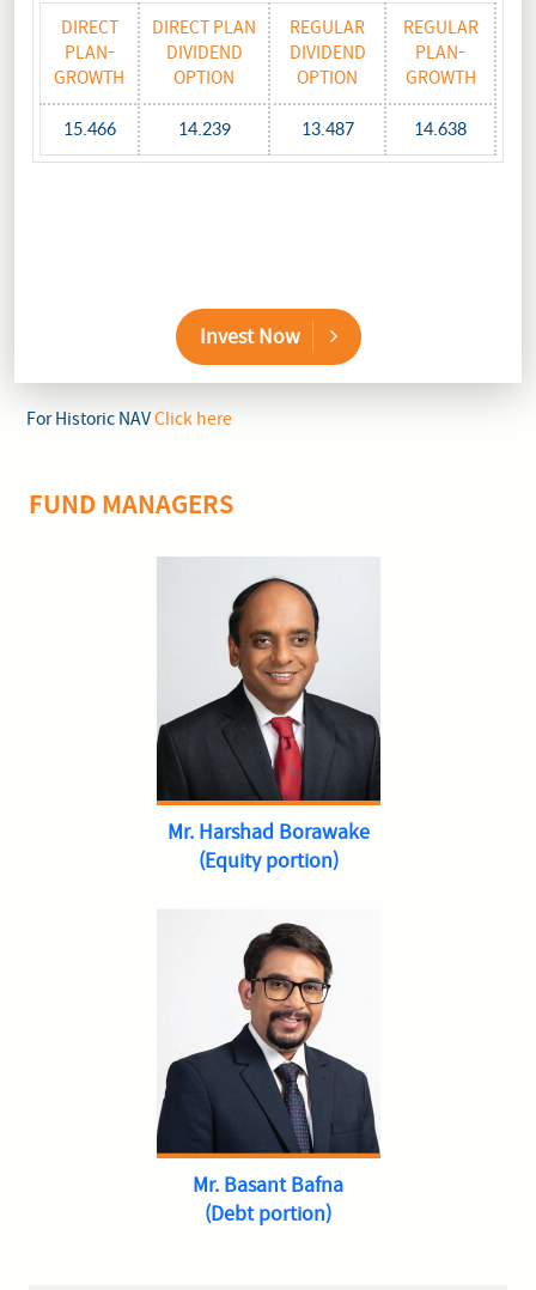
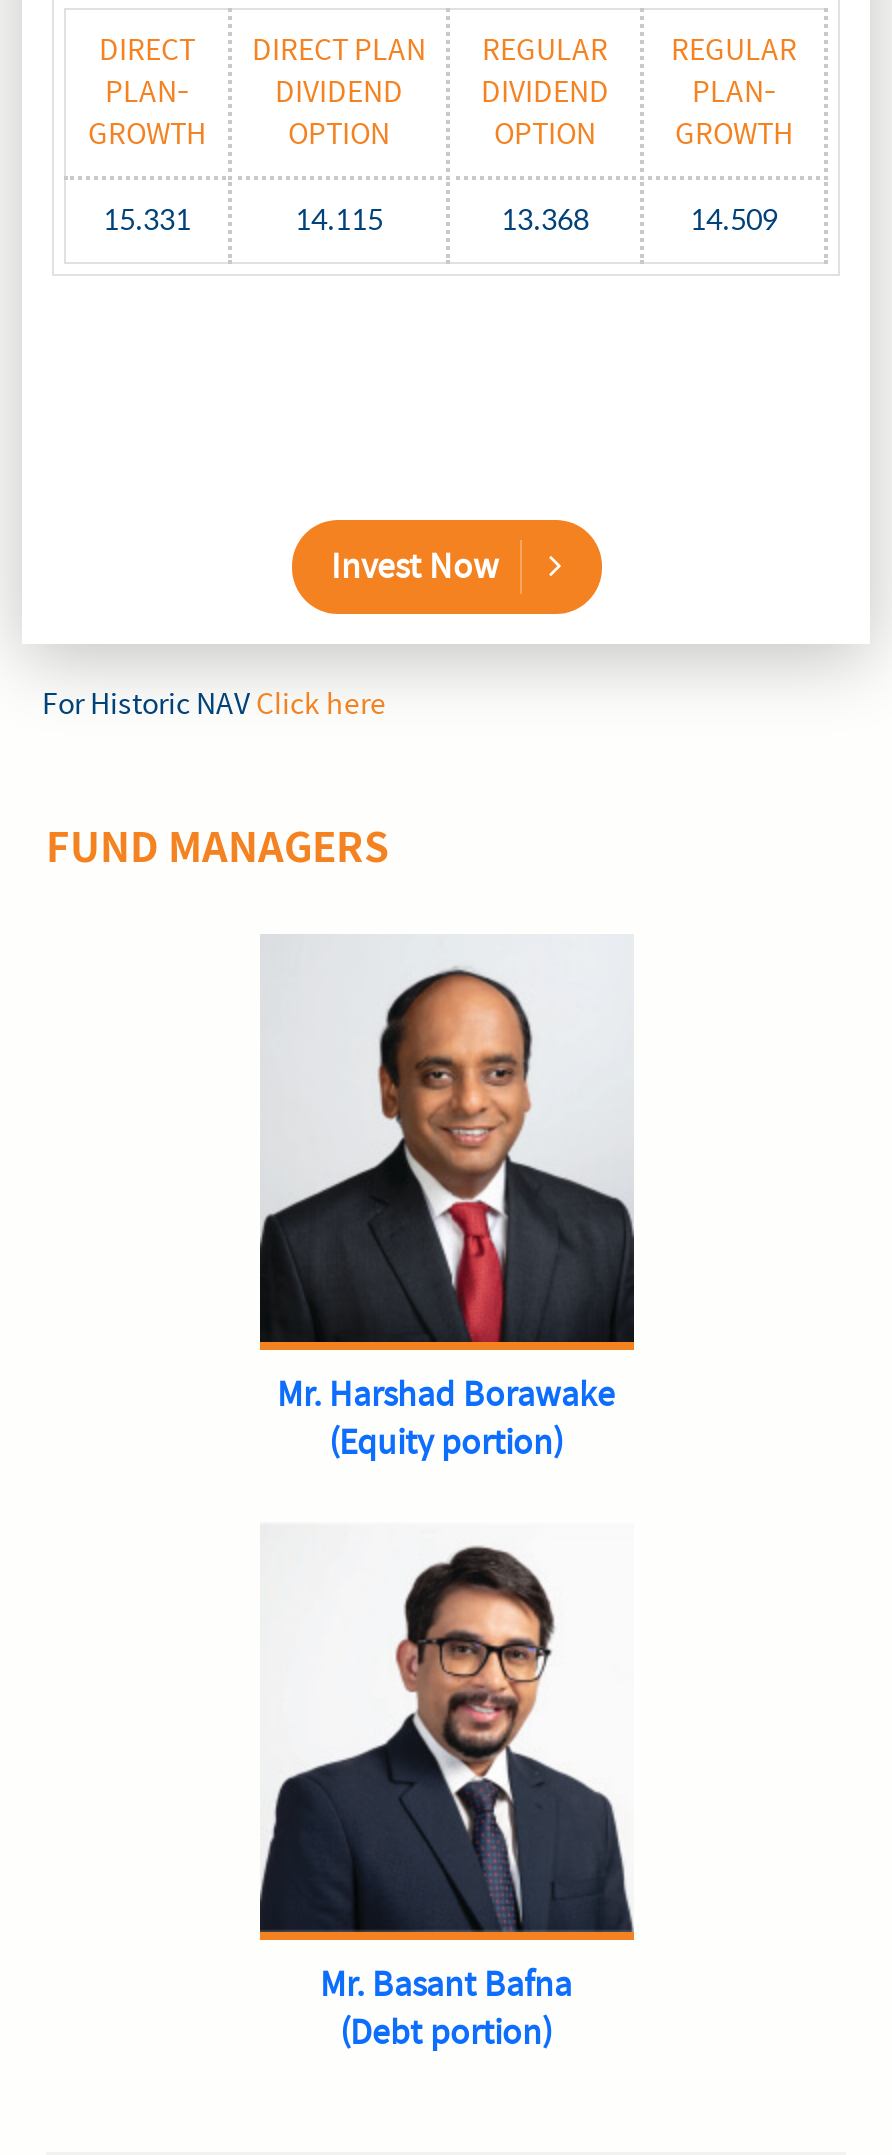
[63,118,115,140] 15.466 -> [103,202,191,238] 15.331
[178,118,230,140] 14.239 -> [295,202,383,238] 14.115
[301,118,354,140] 13.487 -> [501,202,589,238] 13.368
[414,118,467,140] 14.638 -> [690,202,778,238] 14.509

